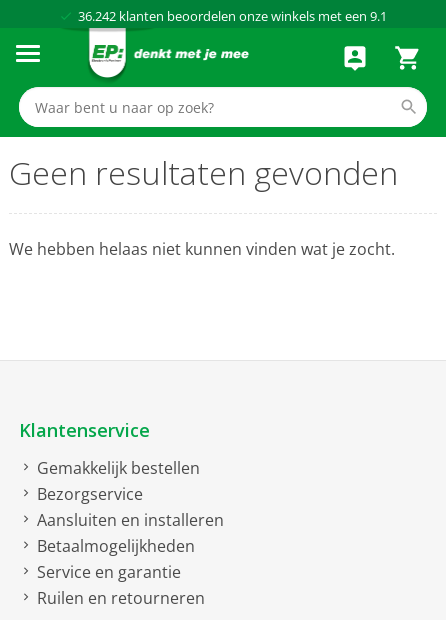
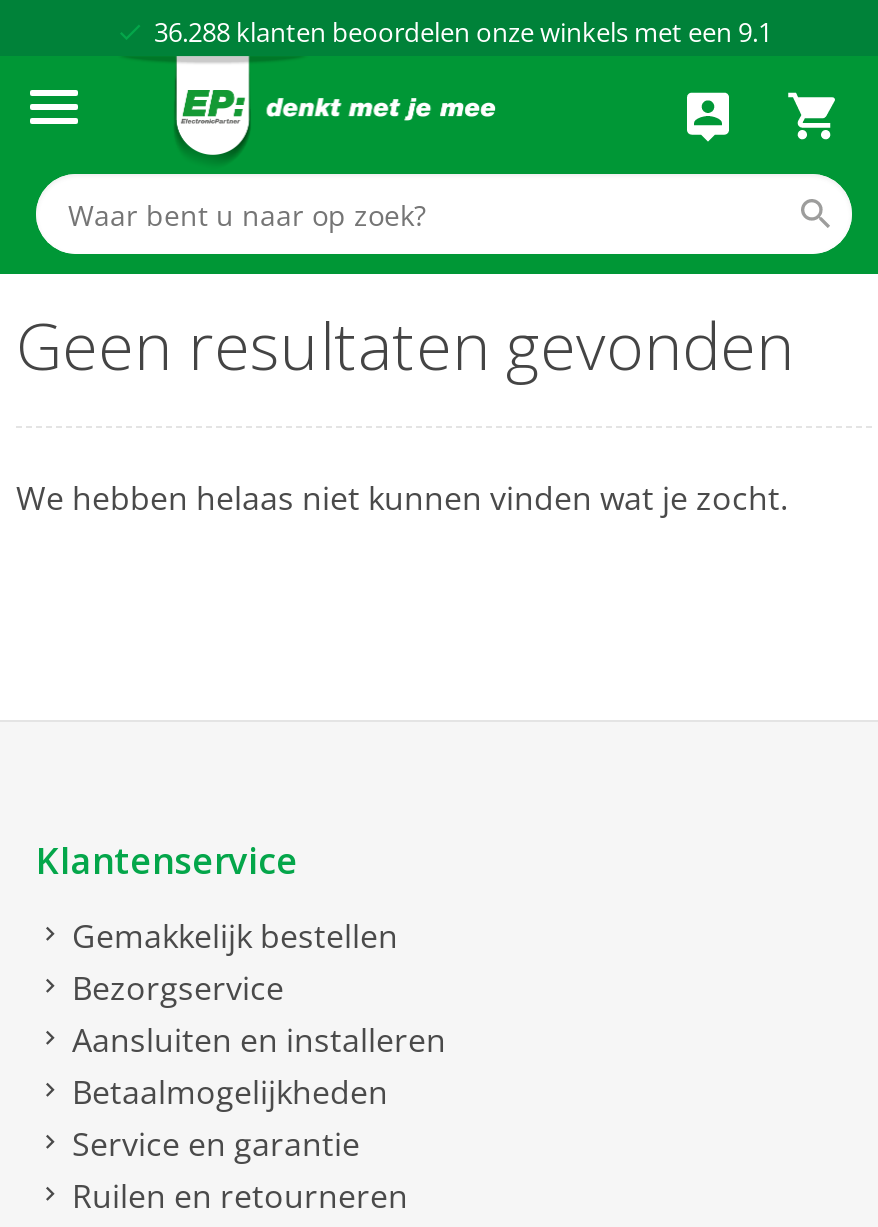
[78,7,387,25] 36.242 klanten beoordelen onze winkels met een 9.1 -> [154,14,772,50] 36.288 klanten beoordelen onze winkels met een 9.1

